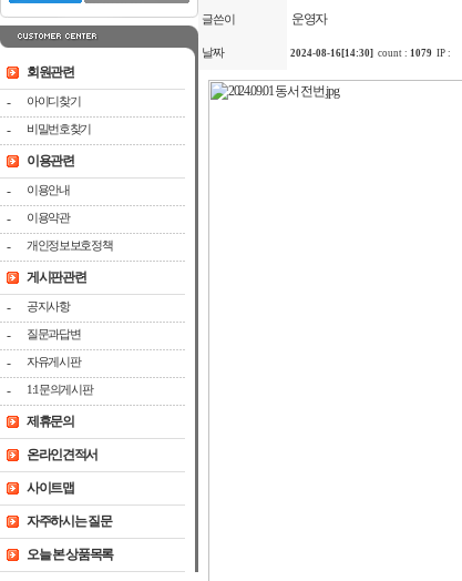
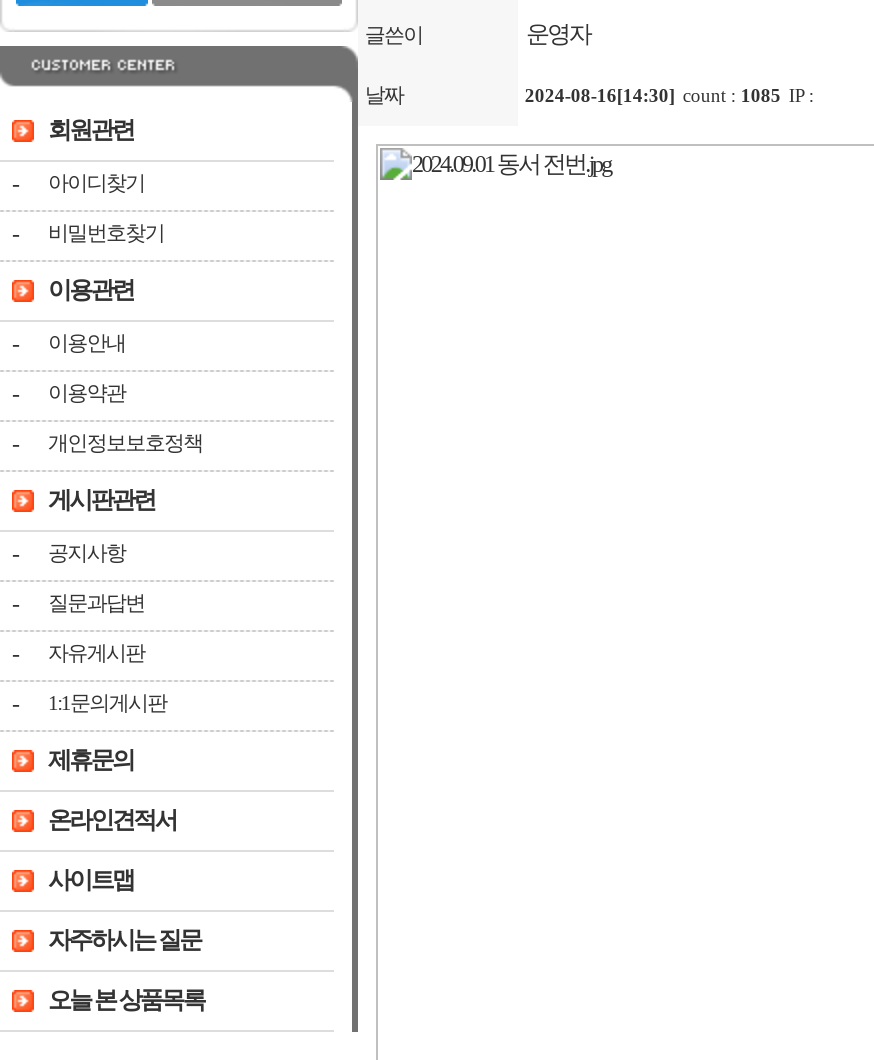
[291,48,451,59] 2024-08-16[14:30] count : 1079 IP : -> [525,86,815,106] 2024-08-16[14:30] count : 1085 IP :

